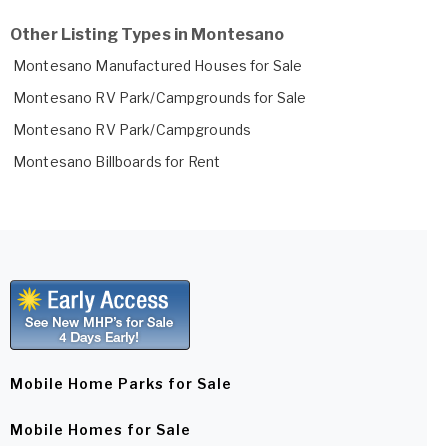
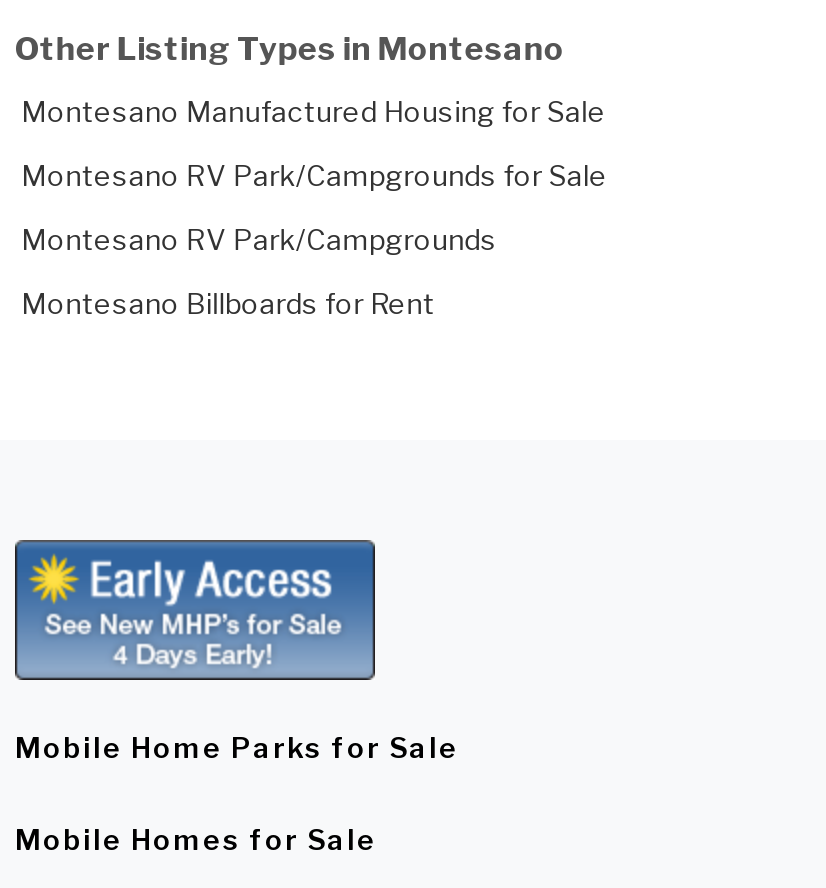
[13,57,302,74] Montesano Manufactured Houses for Sale -> [21,94,606,128] Montesano Manufactured Housing for Sale

